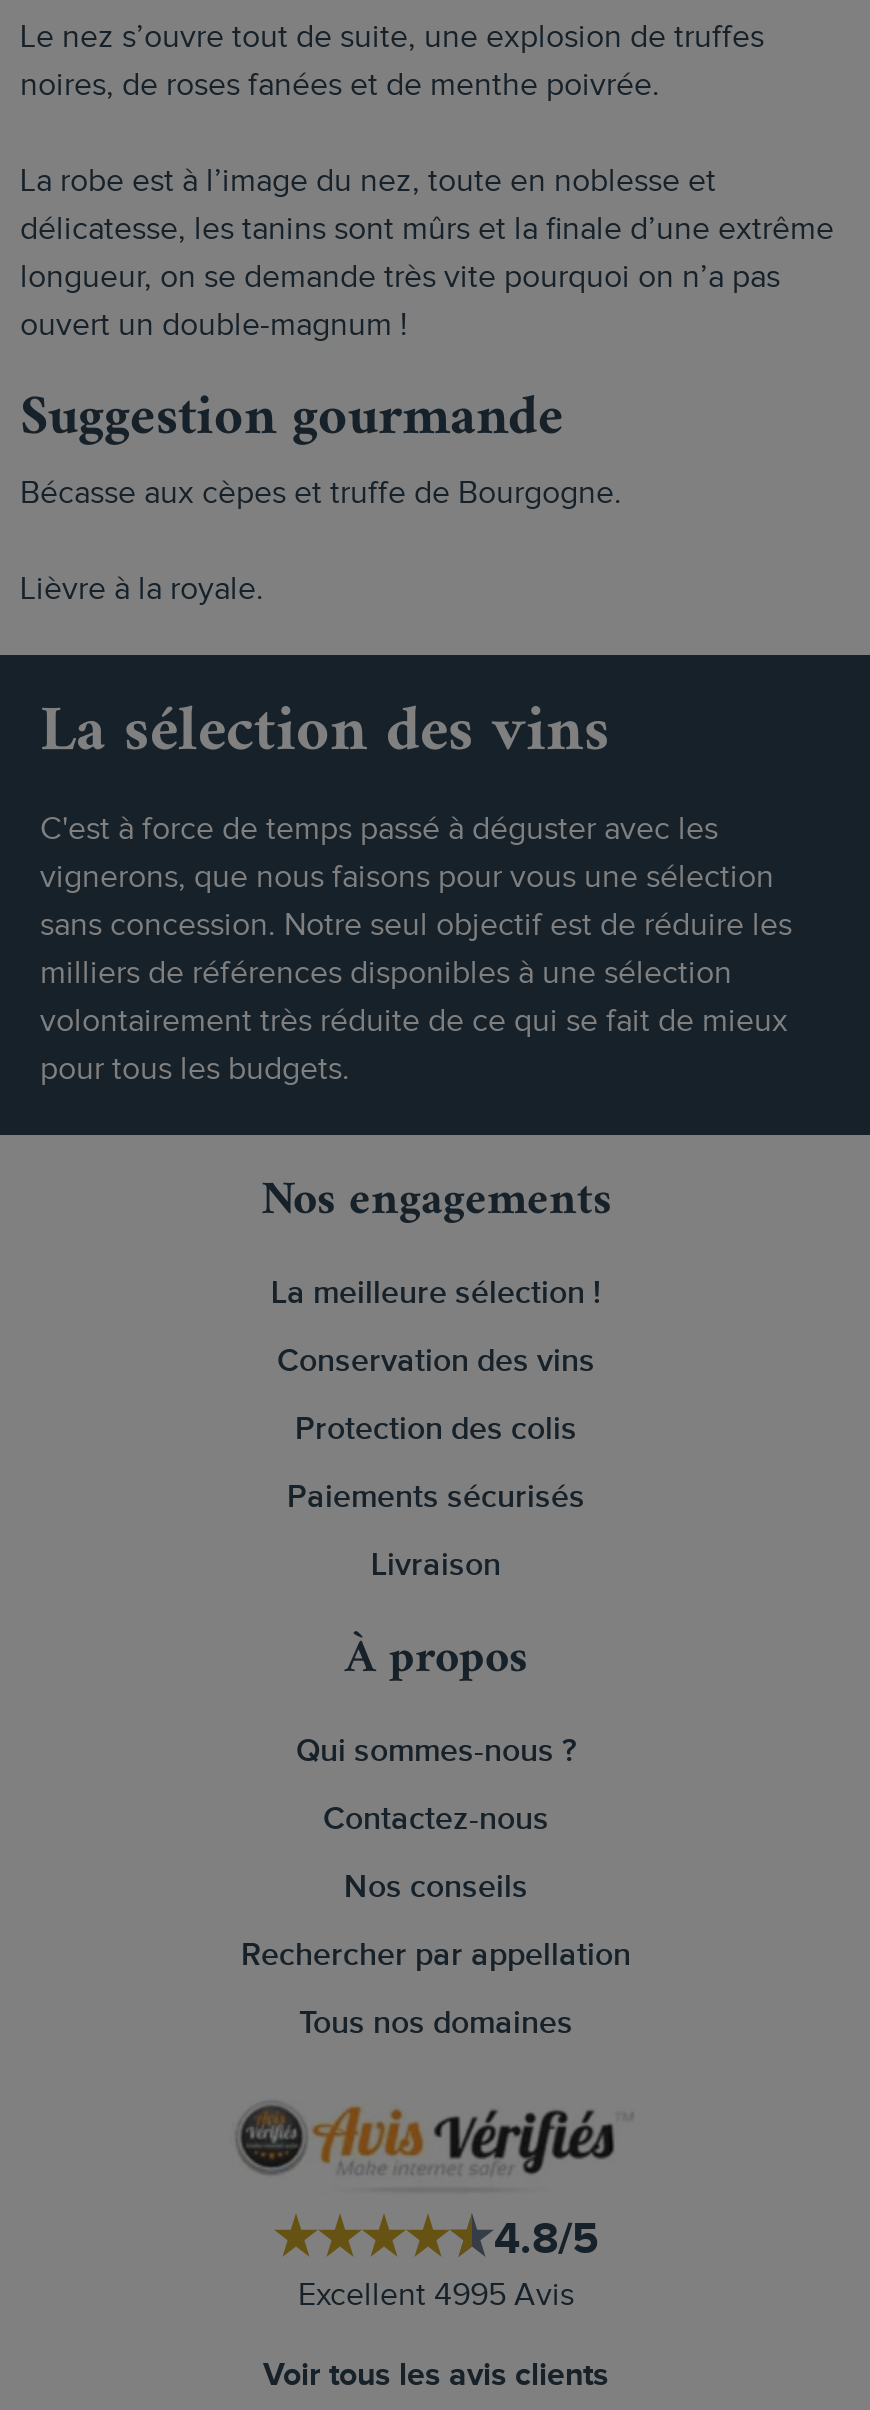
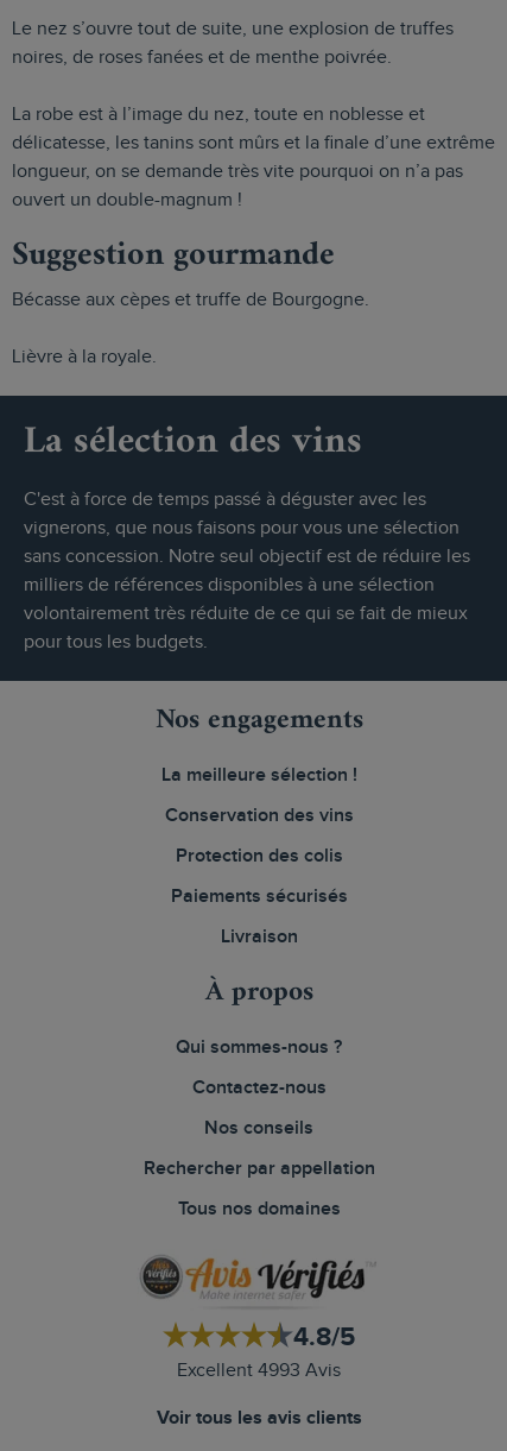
[298,2277,574,2315] Excellent 4995 Avis -> [177,1359,341,1382] Excellent 4993 Avis

